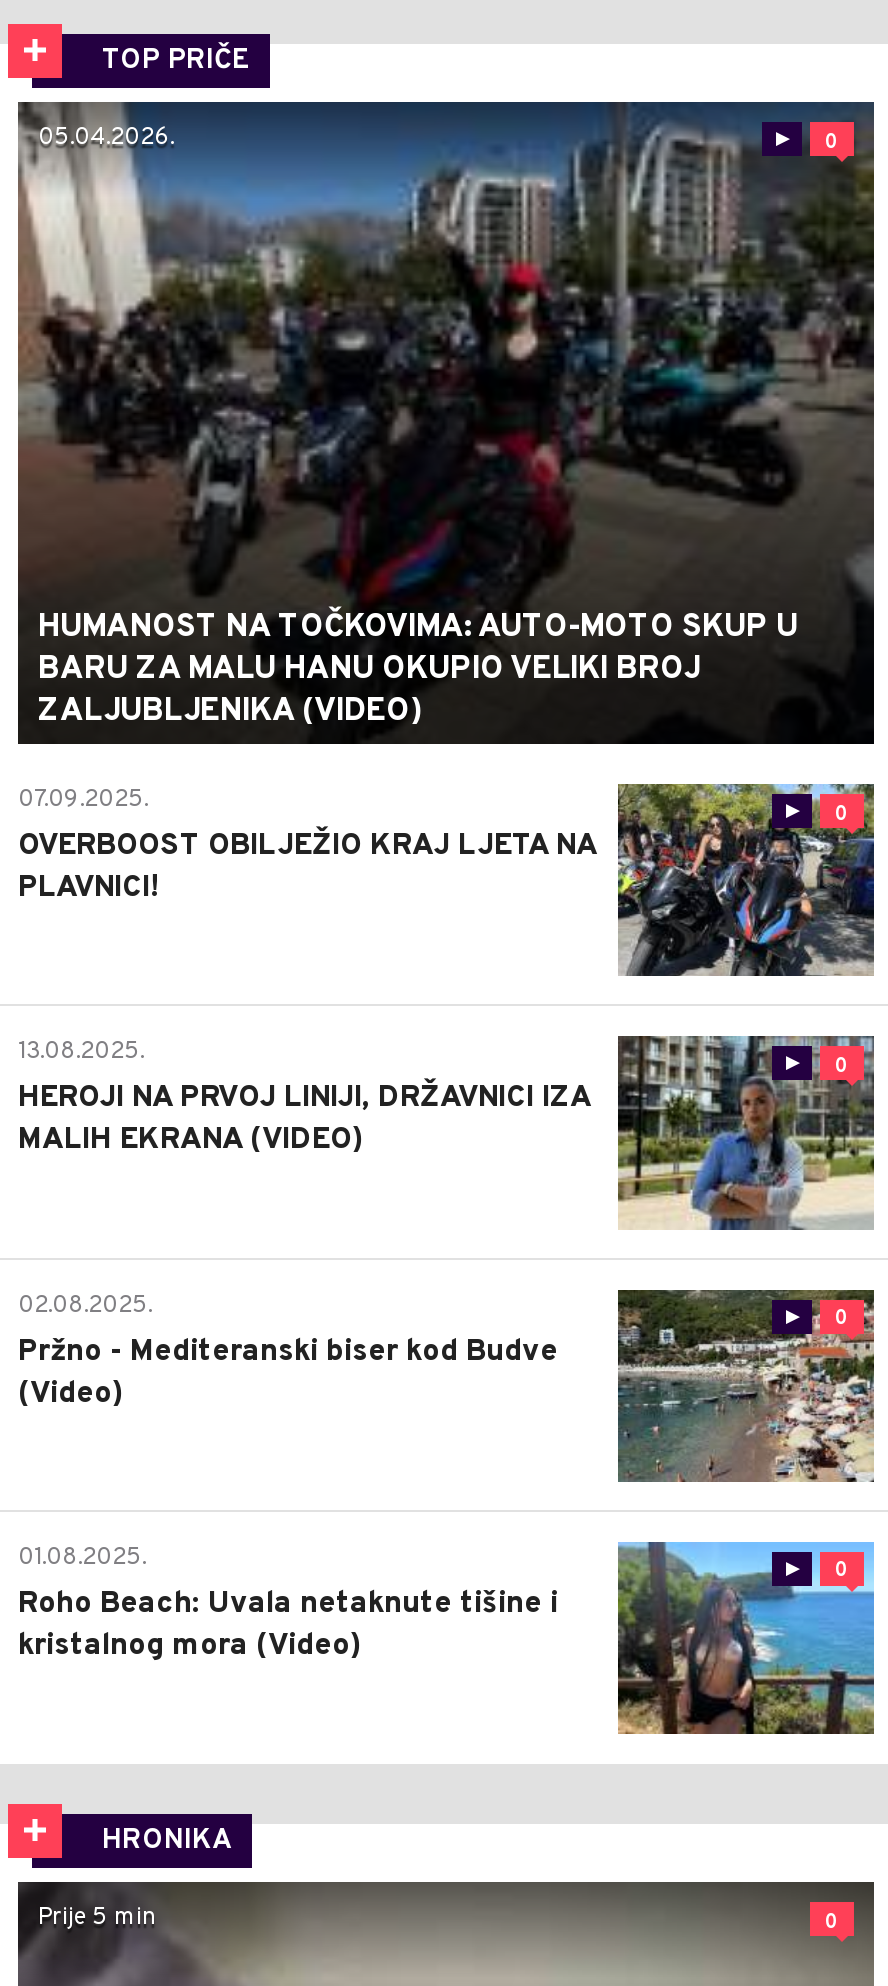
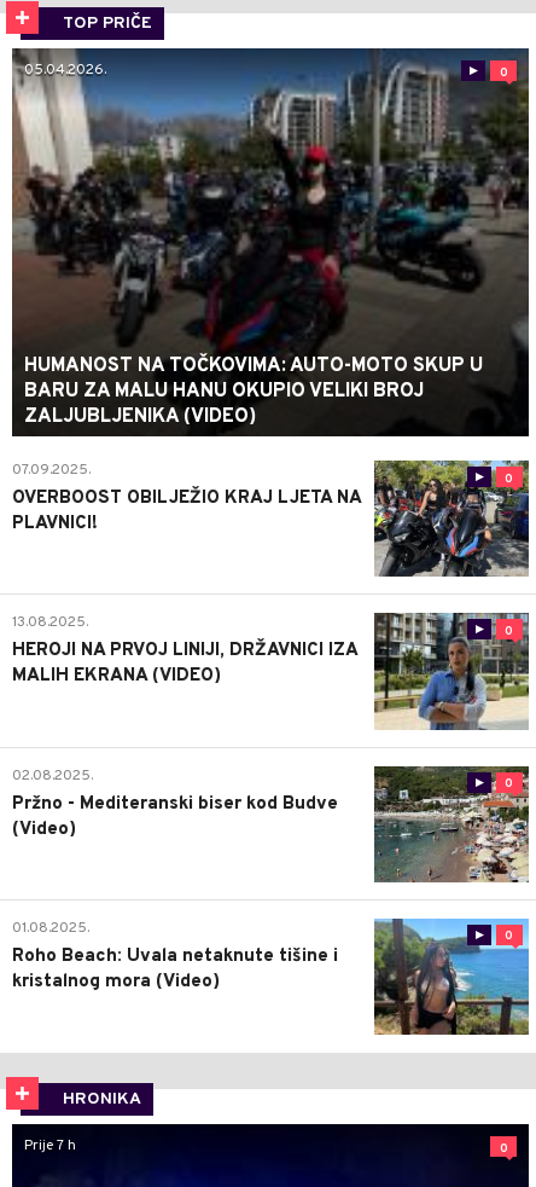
[38,1902,156,1934] Prije 5 min -> [24,1136,76,1156] Prije 7 h

